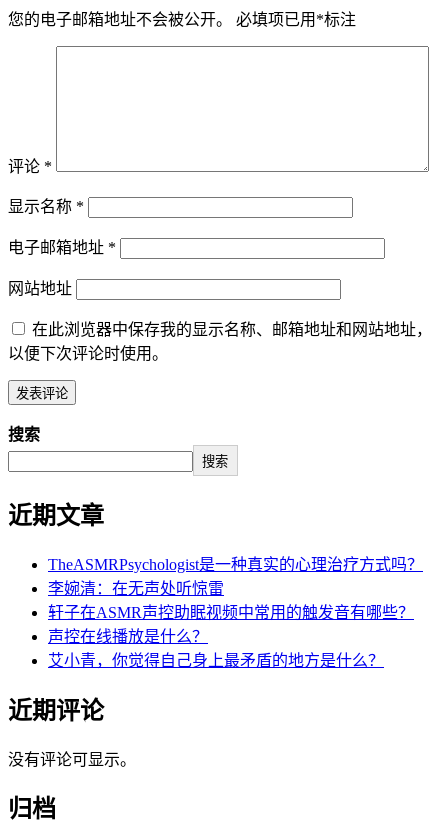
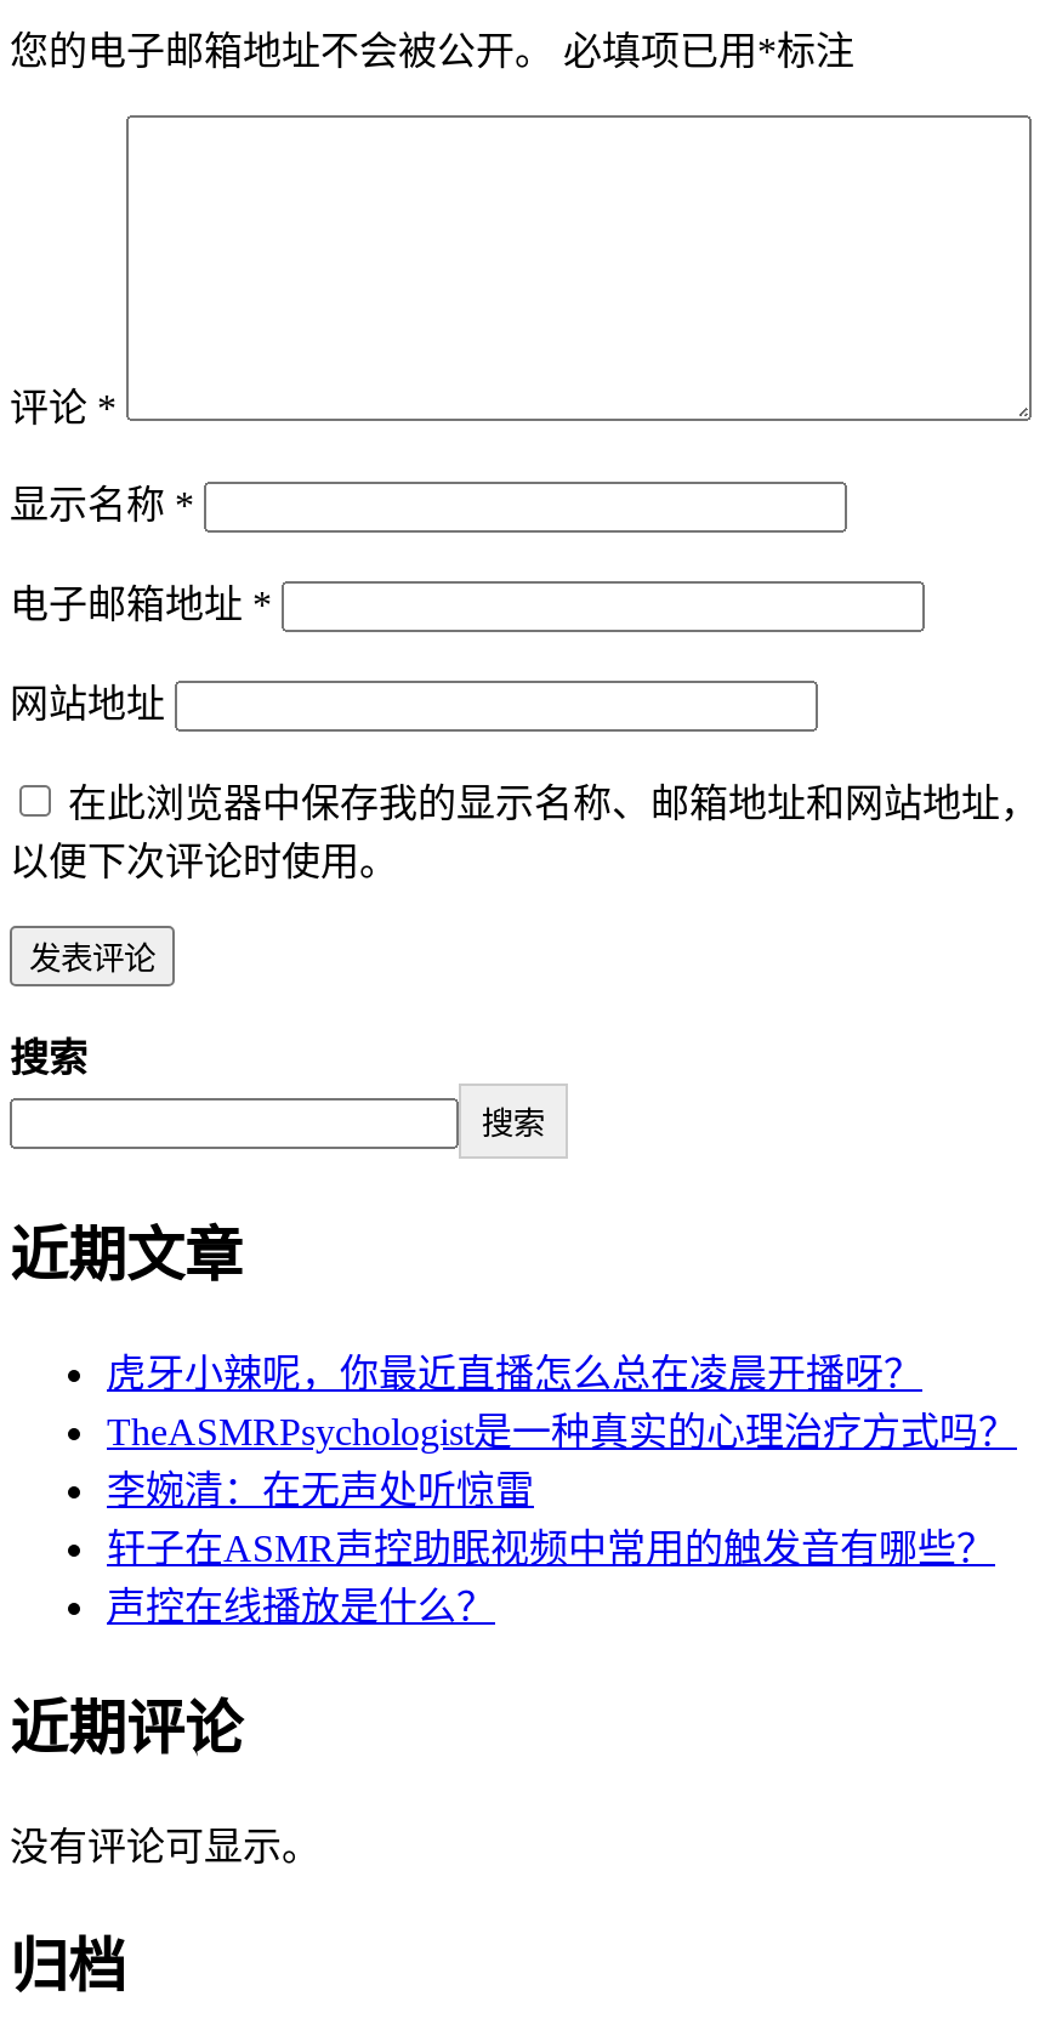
none -> [107,1352,922,1394] 虎牙小辣呢，你最近直播怎么总在凌晨开播呀？
moved [48,556,423,645] -> [107,1411,1017,1627]: TheASMRPsychologist是一种真实的心理治疗方式吗？ | 李婉清：在无声处听惊雷 | 轩子在ASMR声控助眠视频中常用的触发音有哪些？ | 声控在线播放是什么？
[48,652,384,669] 艾小青，你觉得自己身上最矛盾的地方是什么？ -> none

